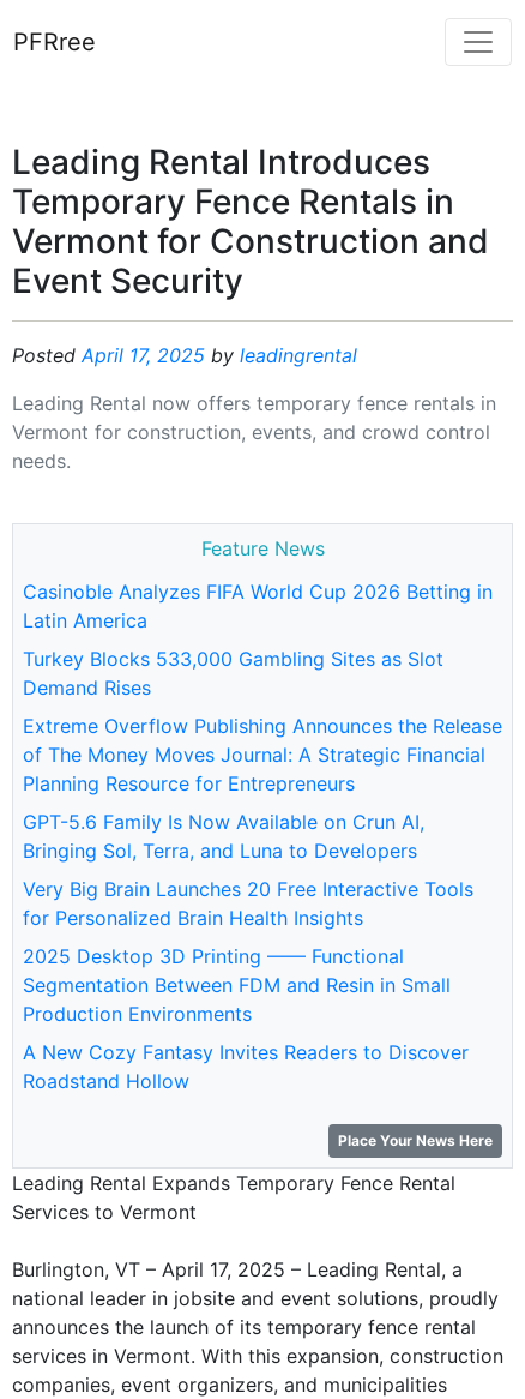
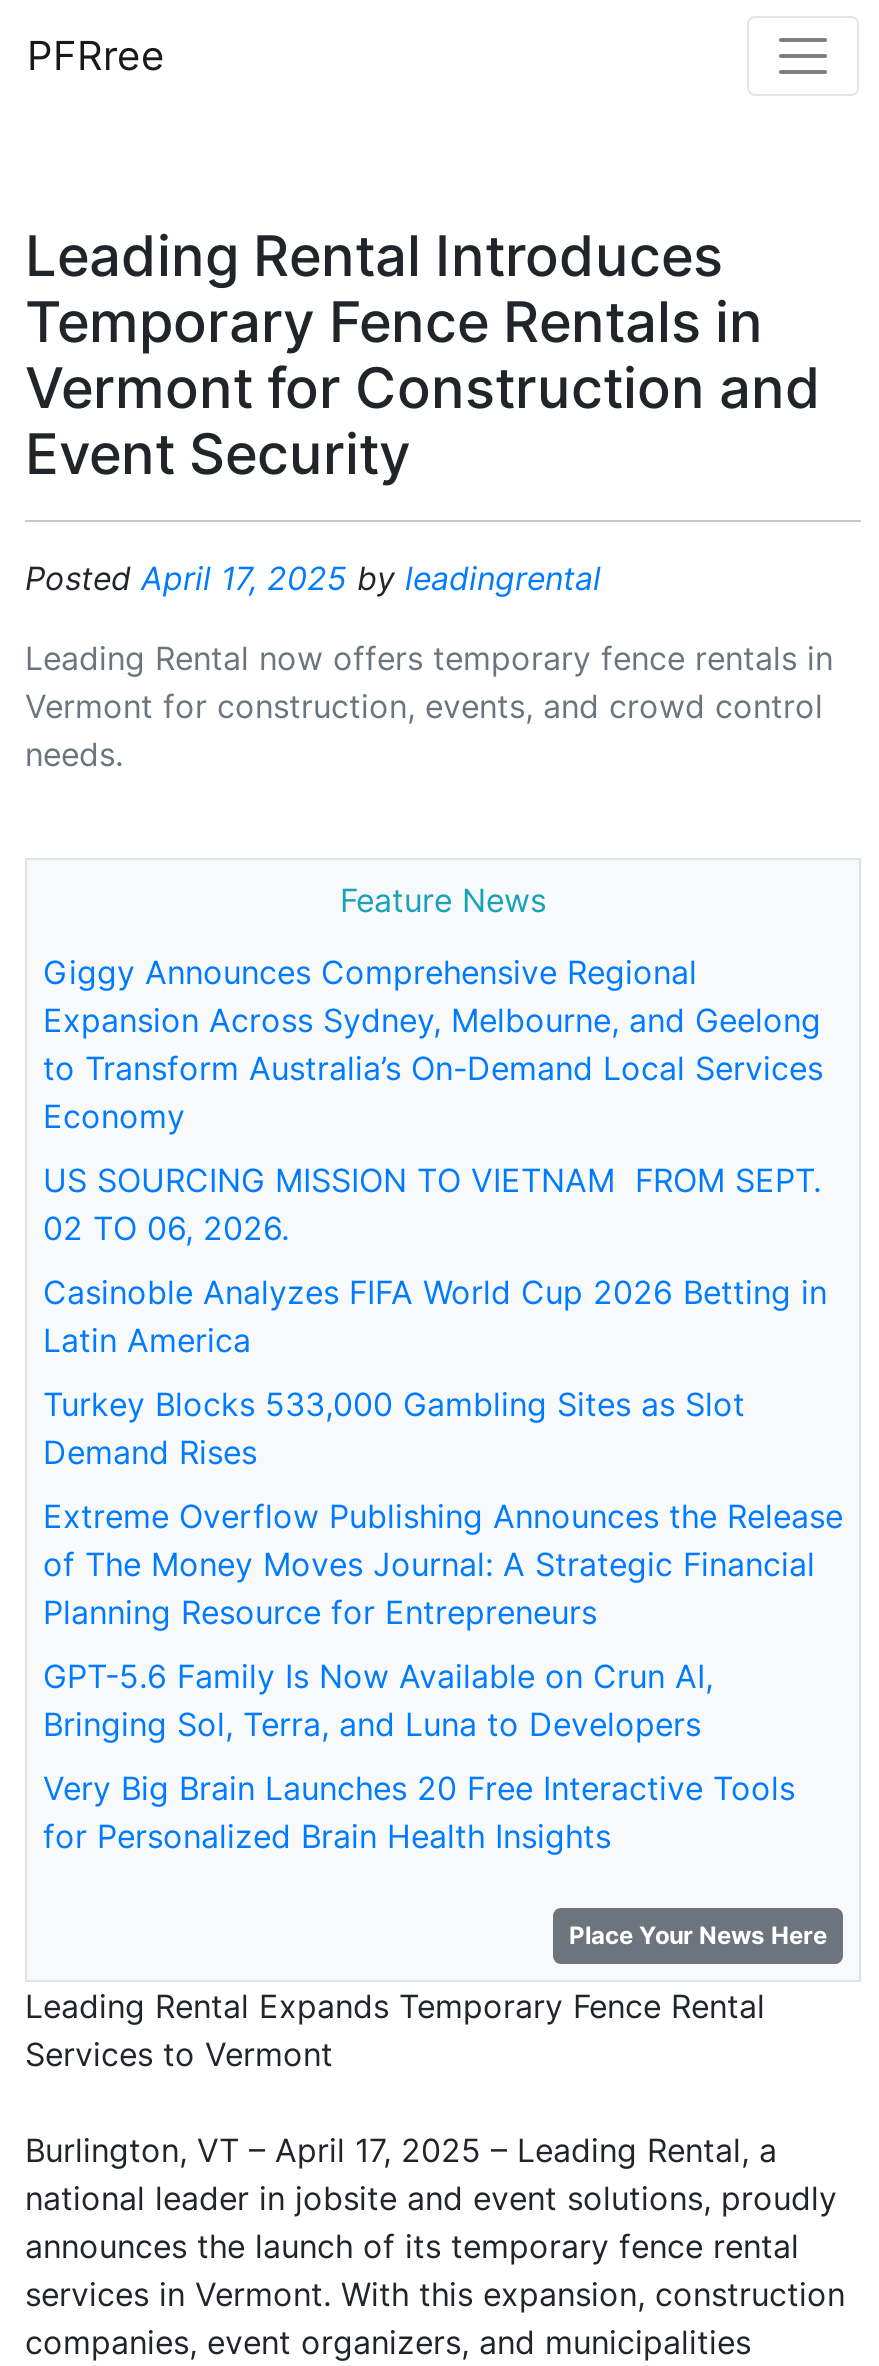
none -> [43,952,823,1248] Giggy Announces Comprehensive Regional | Expansion Across Sydney, Melbourne, and Geelong | to Transform Australia’s On-Demand Local Services | Economy | US SOURCING MISSION TO VIETNAM FROM SEPT. | 02 TO 06, 2026.
moved [23,580,502,930] -> [43,1272,843,1856]: Casinoble Analyzes FIFA World Cup 2026 Betting in | Latin America | Turkey Blocks 533,000 Gambling Sites as Slot | ... | Very Big Brain Launches 20 Free Interactive Tools | for Personalized Brain Health Insights
[23,944,469,1093] 2025 Desktop 3D Printing —— Functional | Segmentation Between FDM and Resin in Small | Production Environments | A New Cozy Fantasy Invites Readers to Discover | Roadstand Hollow -> none

